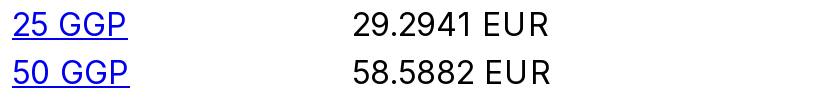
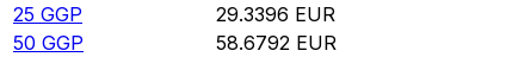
[352,4,550,44] 29.2941 EUR -> [216,2,335,26] 29.3396 EUR
[352,52,552,92] 58.5882 EUR -> [216,31,337,54] 58.6792 EUR

